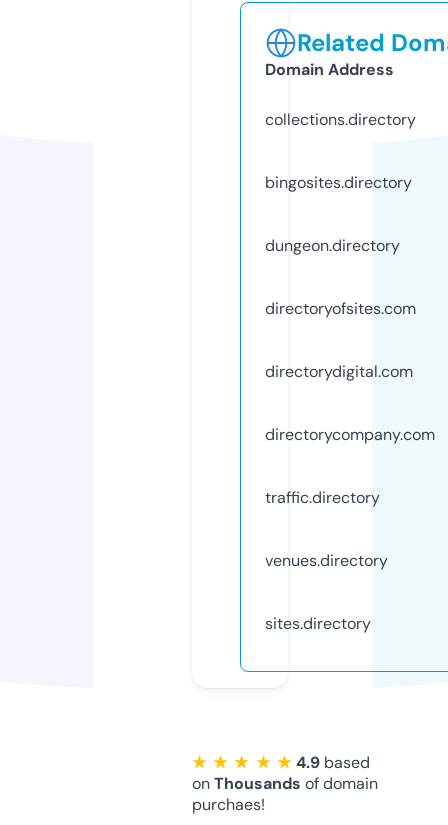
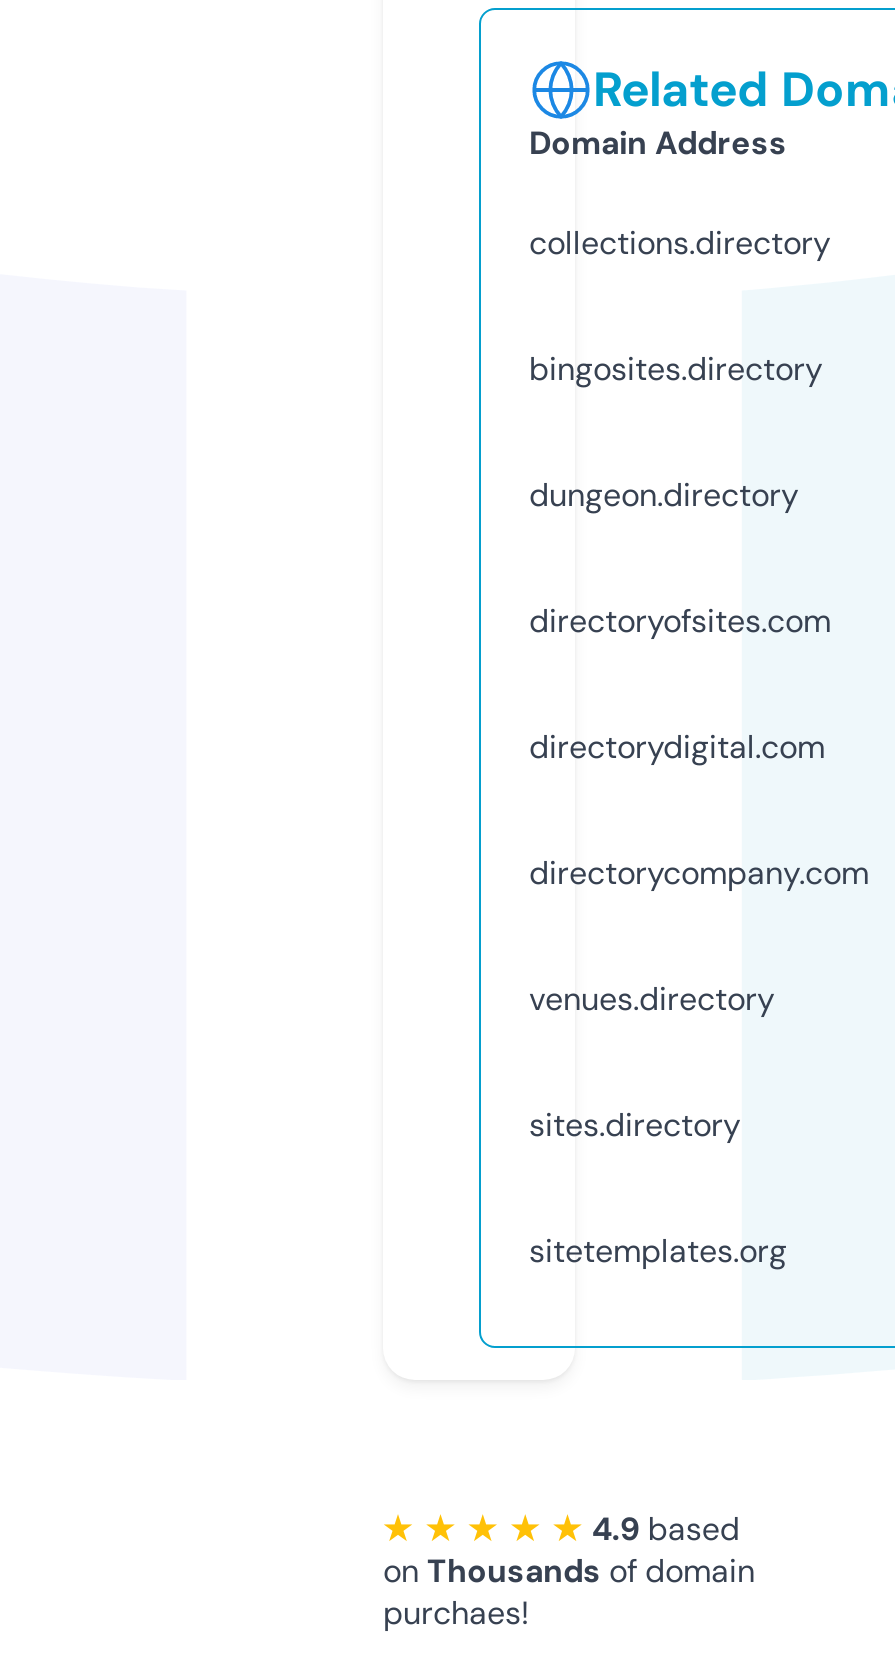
[265,487,380,508] traffic.directory -> none
moved [265,550,388,634] -> [529,978,775,1146]: venues.directory | sites.directory
none -> [529,1230,787,1272] sitetemplates.org

